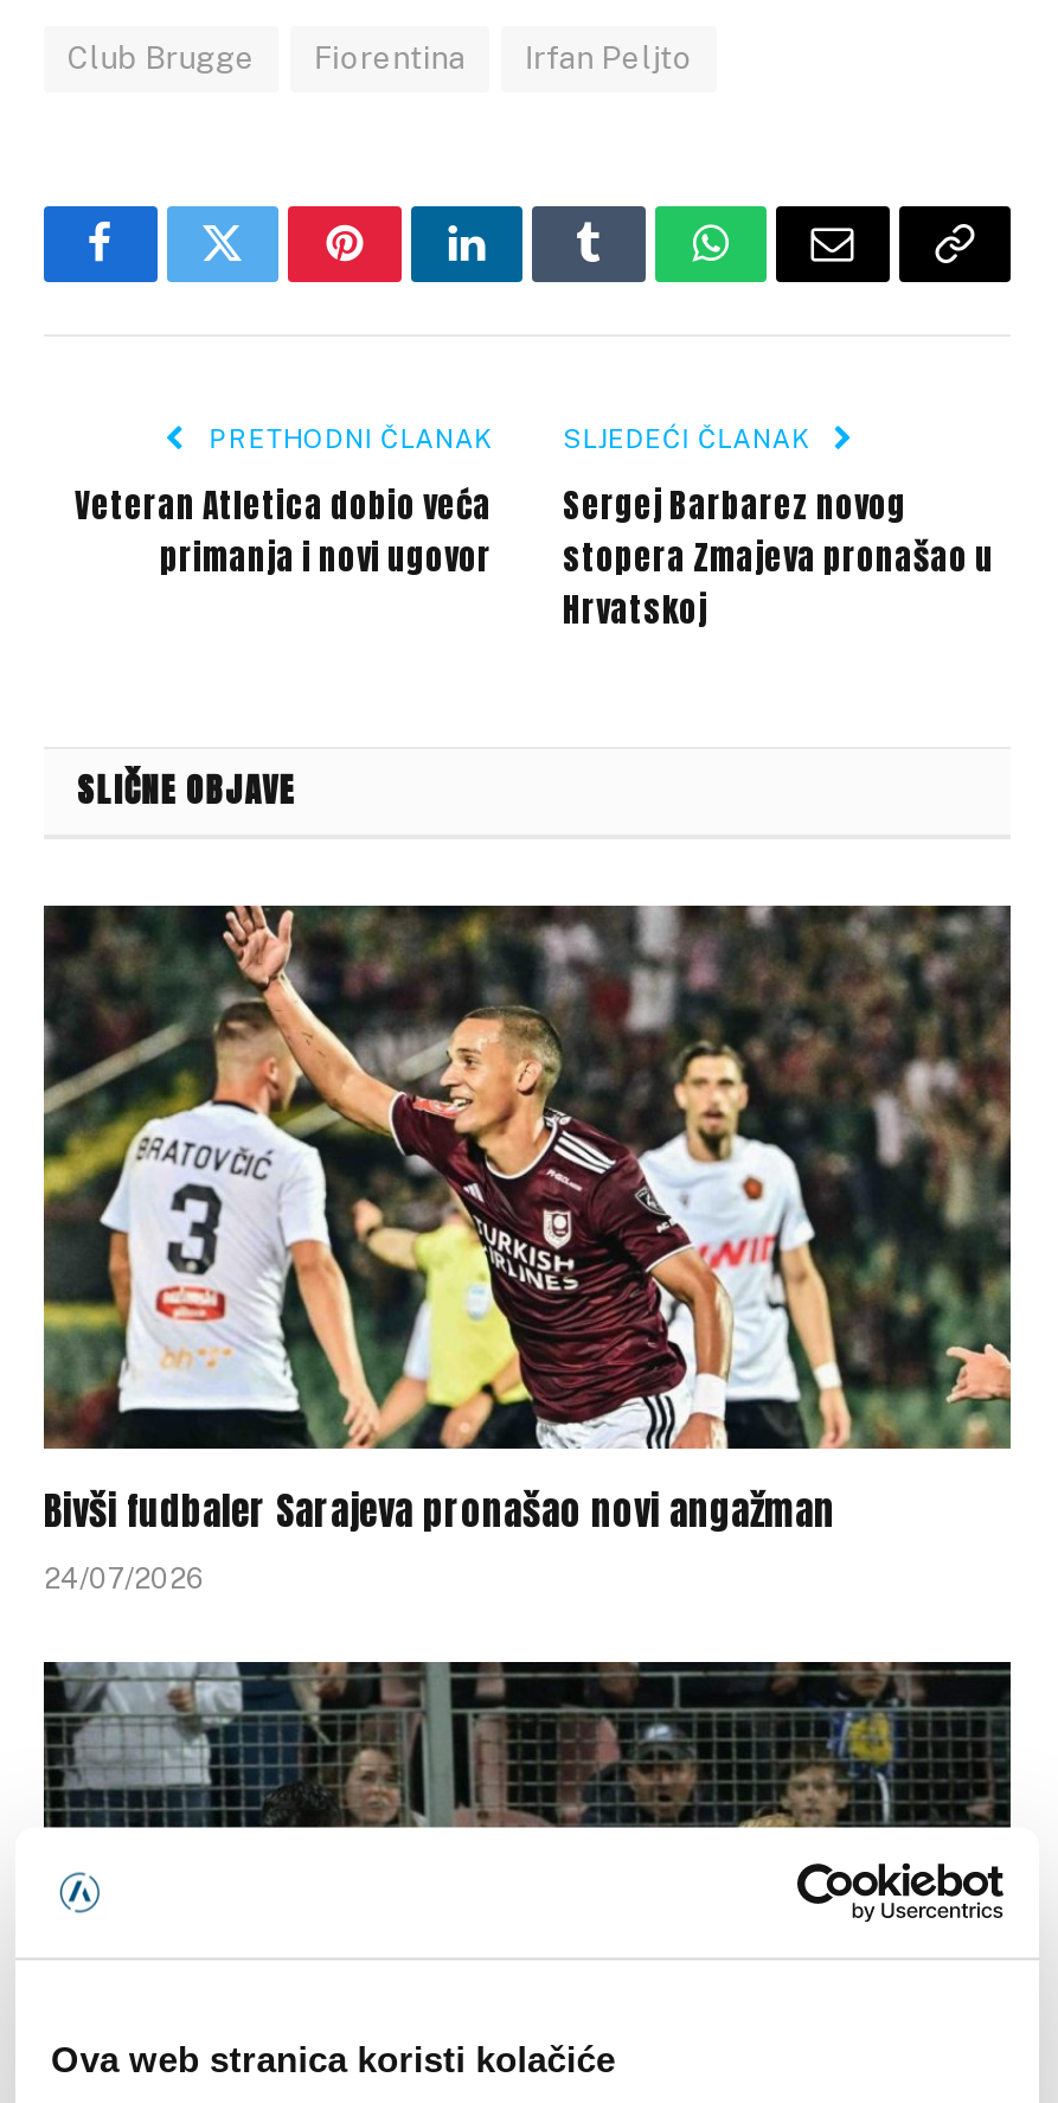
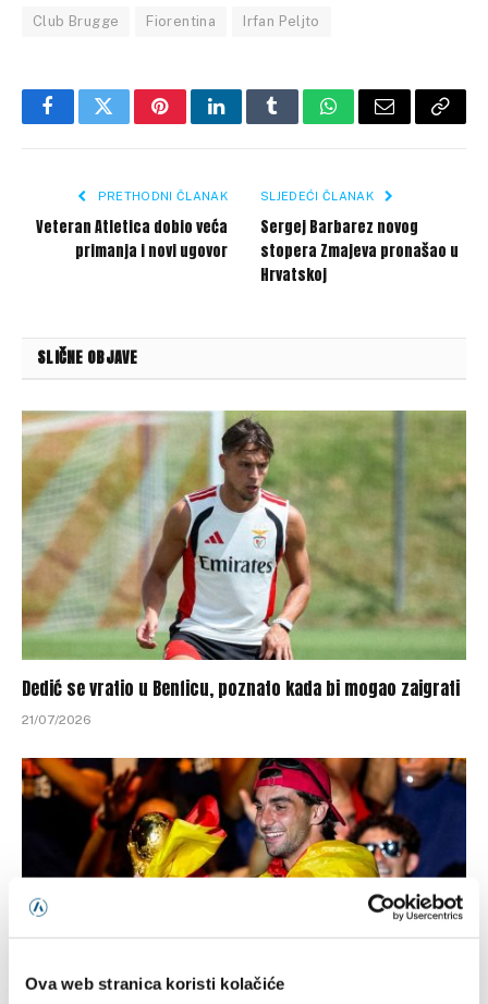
[41,903,1011,1370] [image] -> [21,409,467,661] [image]
[44,1483,835,1596] Bivši fudbaler Sarajeva pronašao novi angažman | 24/07/2026 -> [22,675,460,728] Dedić se vratio u Benficu, poznato kada bi mogao zaigrati | 21/07/2026
[44,1660,1011,1830] [image] -> [21,757,467,879] [image]

